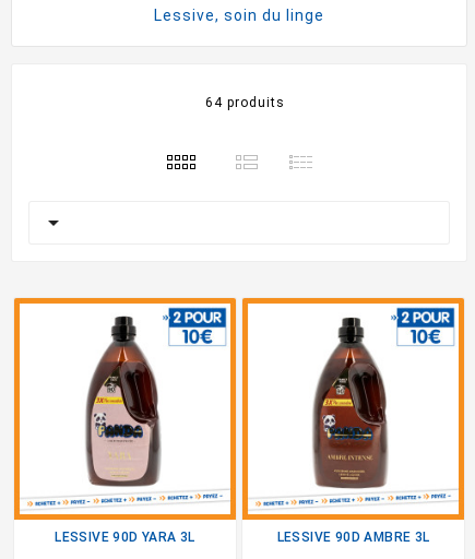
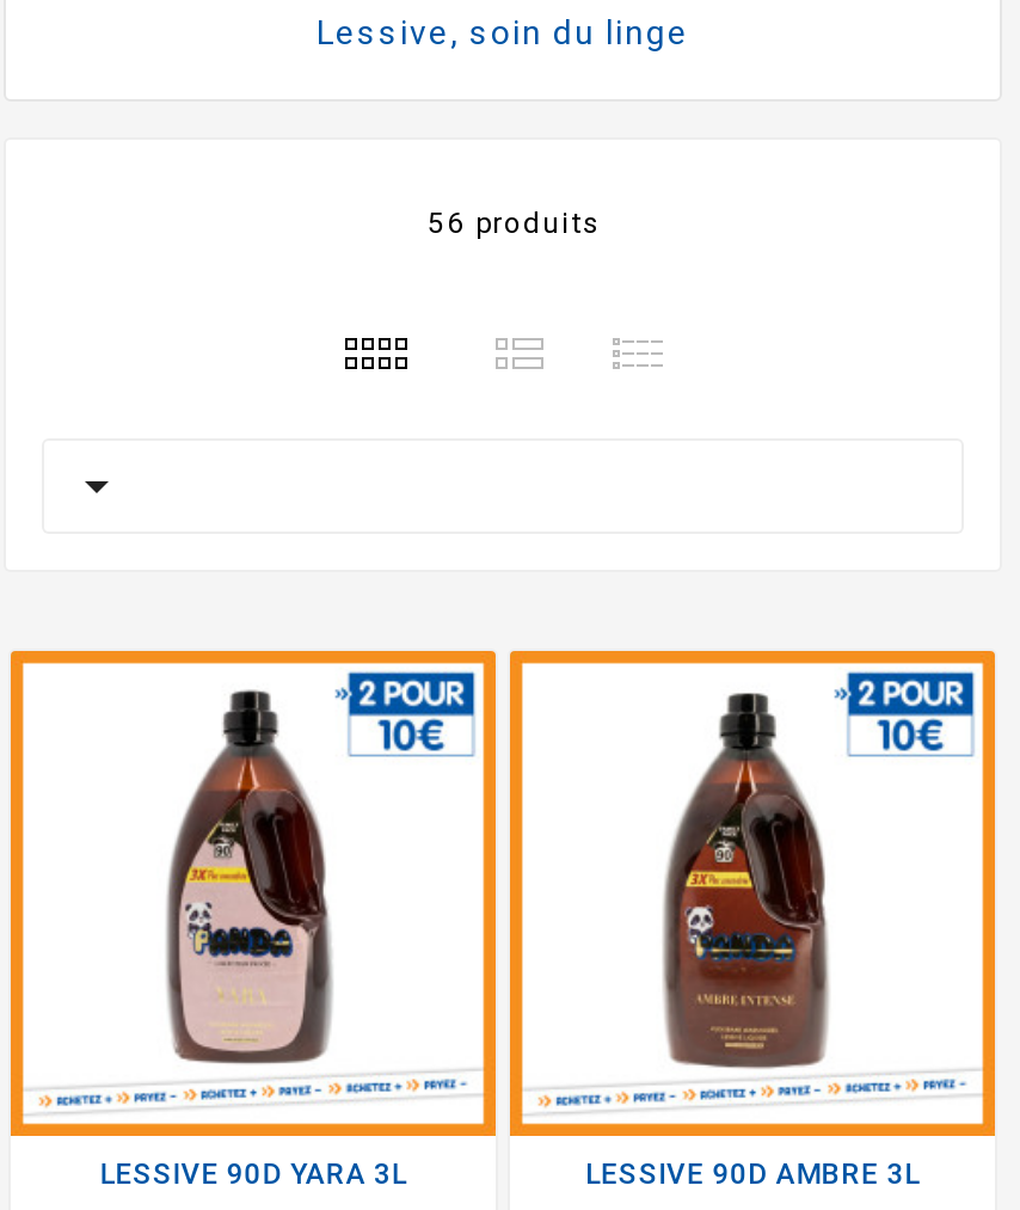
[205,95,284,110] 64 produits -> [428,207,602,240] 56 produits

